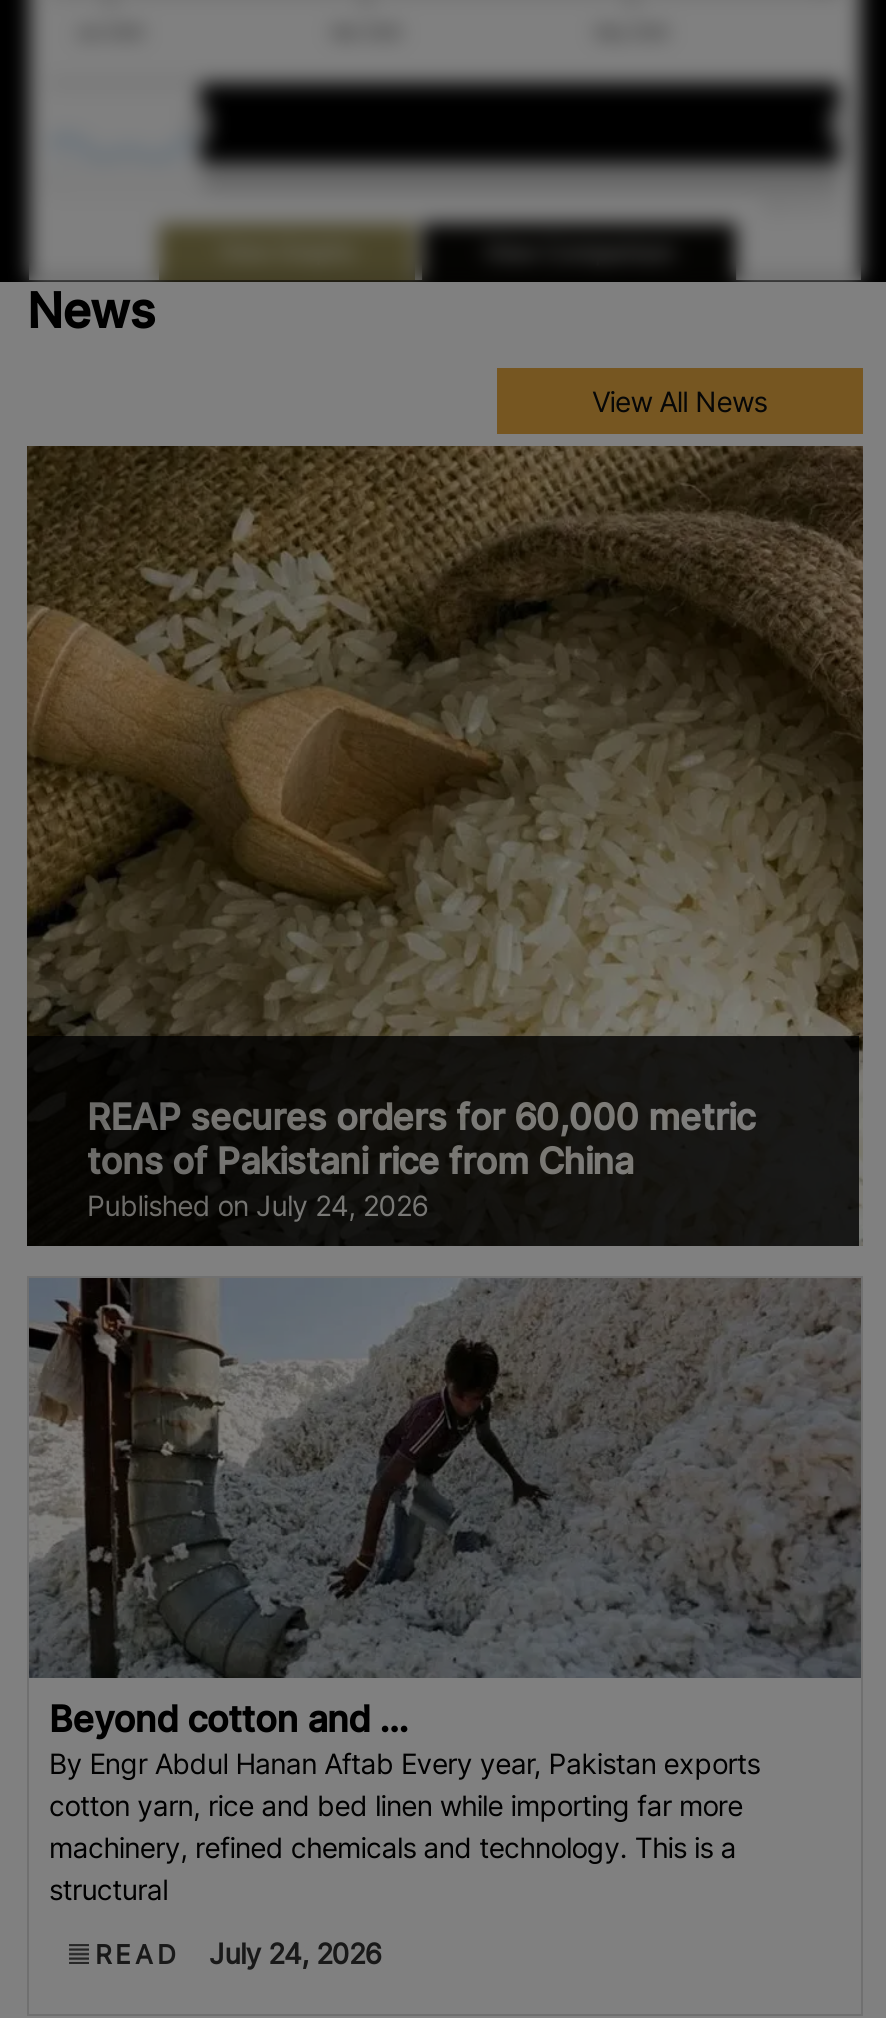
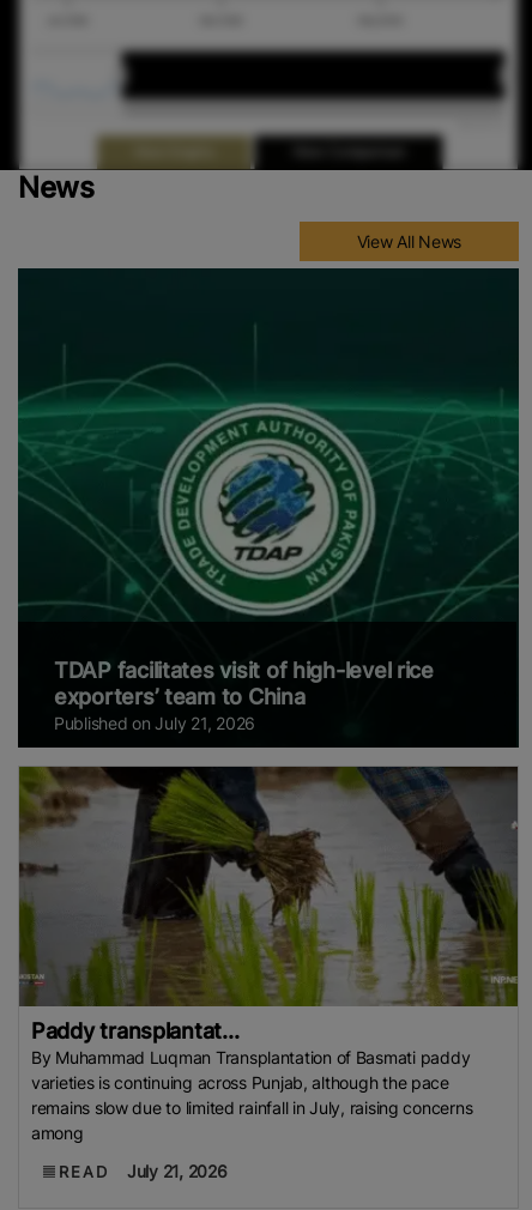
[25,444,865,1246] [image] | REAP secures orders for 60,000 metric | tons of Pakistani rice from China | Published on July 24, 2026 -> [17,267,520,748] [image] | TDAP facilitates visit of high-level rice | exporters’ team to China | Published on July 21, 2026
[27,1276,863,1905] [image] | Beyond cotton and ... | By Engr Abdul Hanan Aftab Every year, Pakistan exports | cotton yarn, rice and bed linen while importing far more | machinery, refined chemicals and technology. This is a | structural -> [18,766,519,1142] [image] | Paddy transplantat... | By Muhammad Luqman Transplantation of Basmati paddy | varieties is continuing across Punjab, although the pace | remains slow due to limited rainfall in July, raising concerns | among
[95,1935,382,1969] READ July 24, 2026 -> [59,1160,227,1181] READ July 21, 2026

